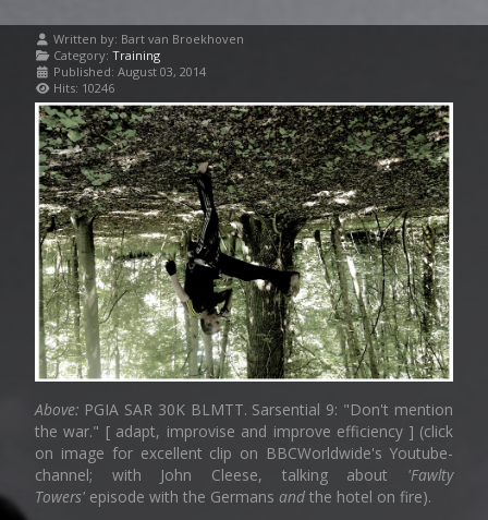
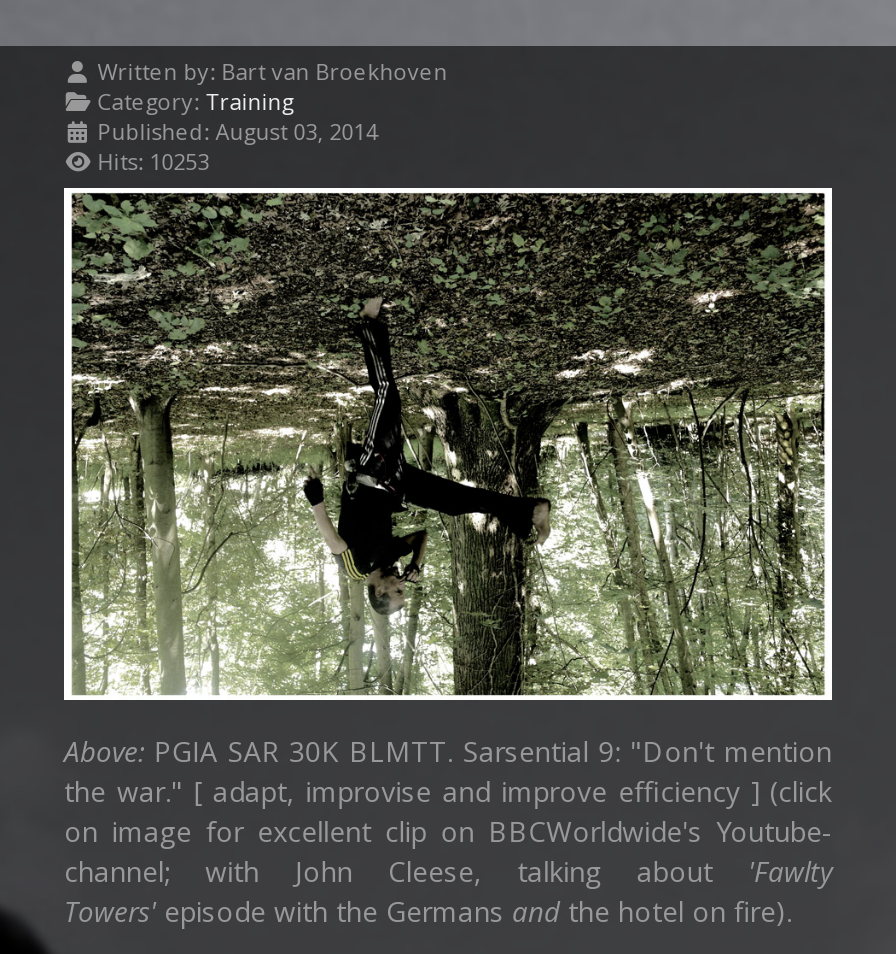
[53,80,114,96] Hits: 10246 -> [98,146,210,176] Hits: 10253

